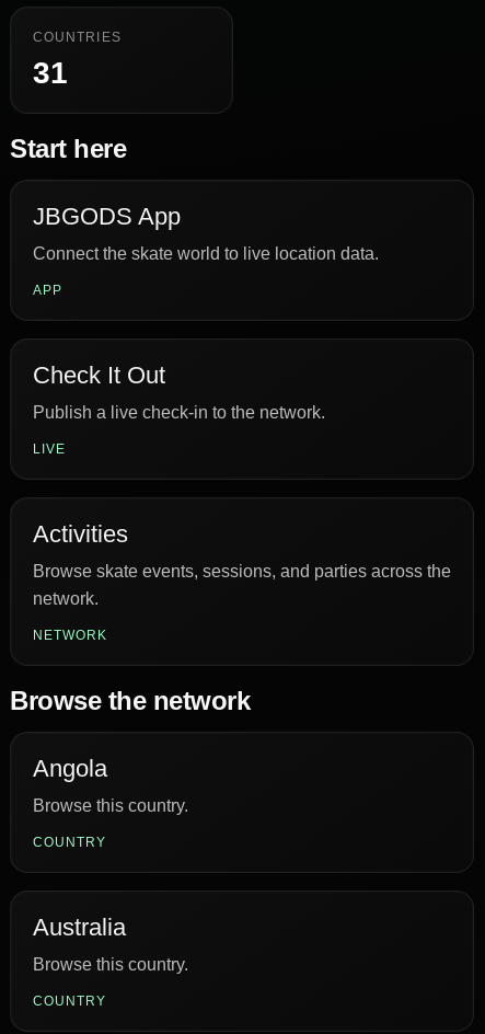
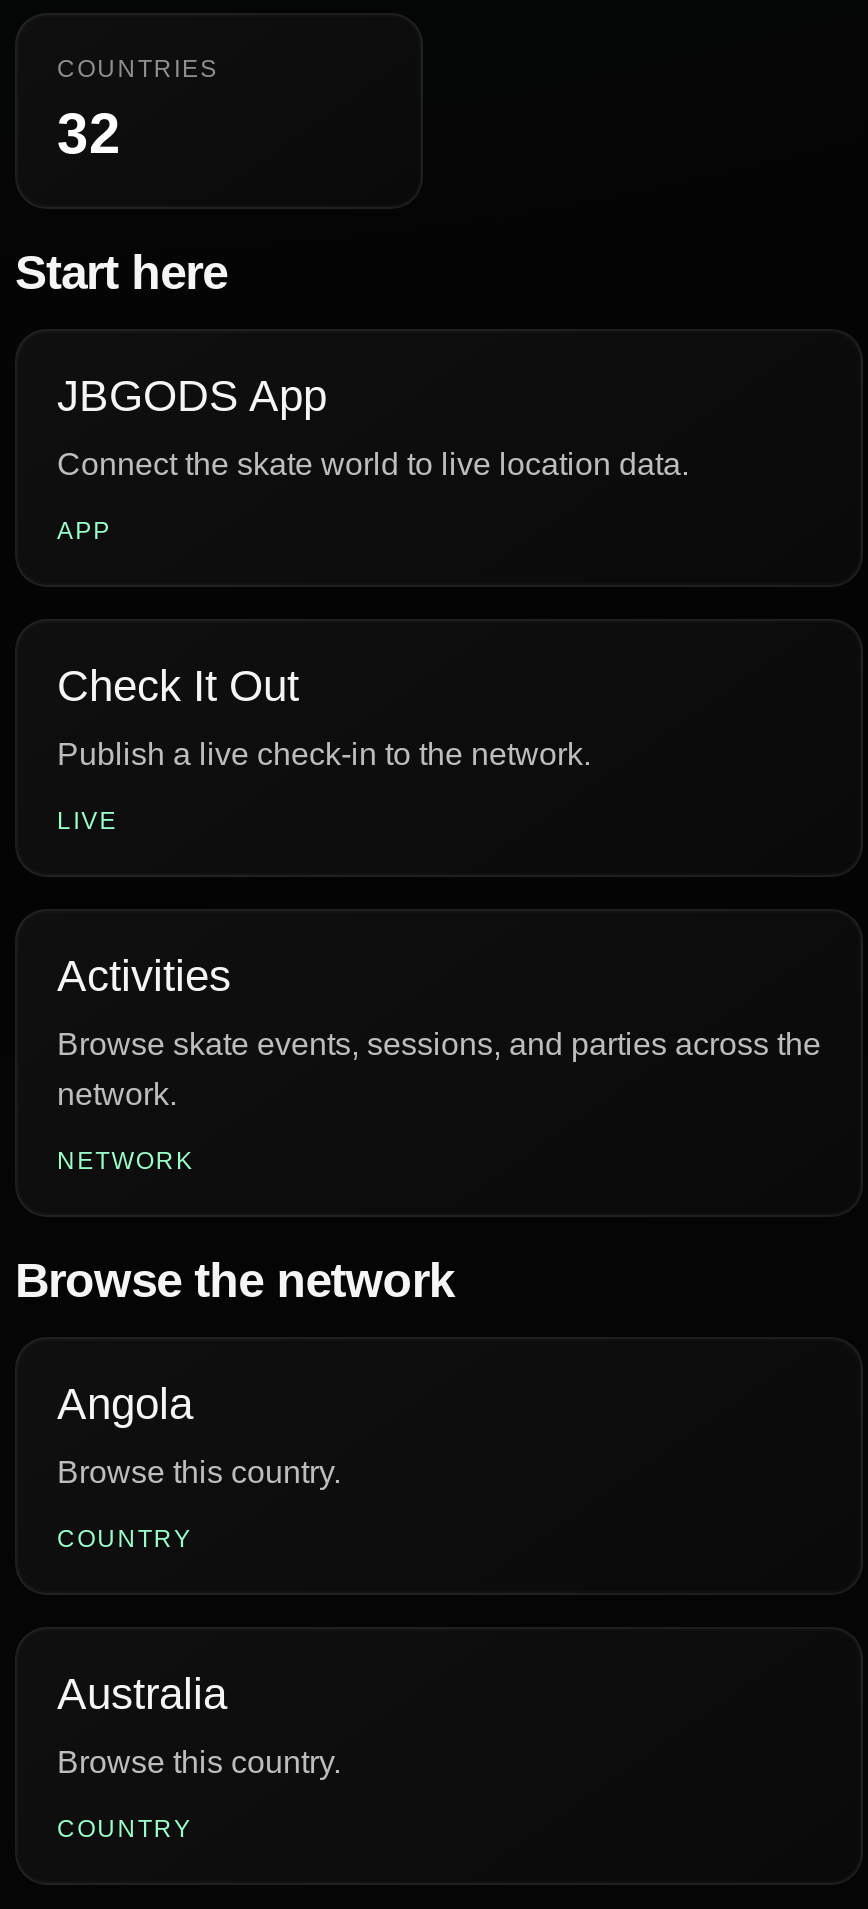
[33,56,68,90] 31 -> [57,103,121,165] 32

